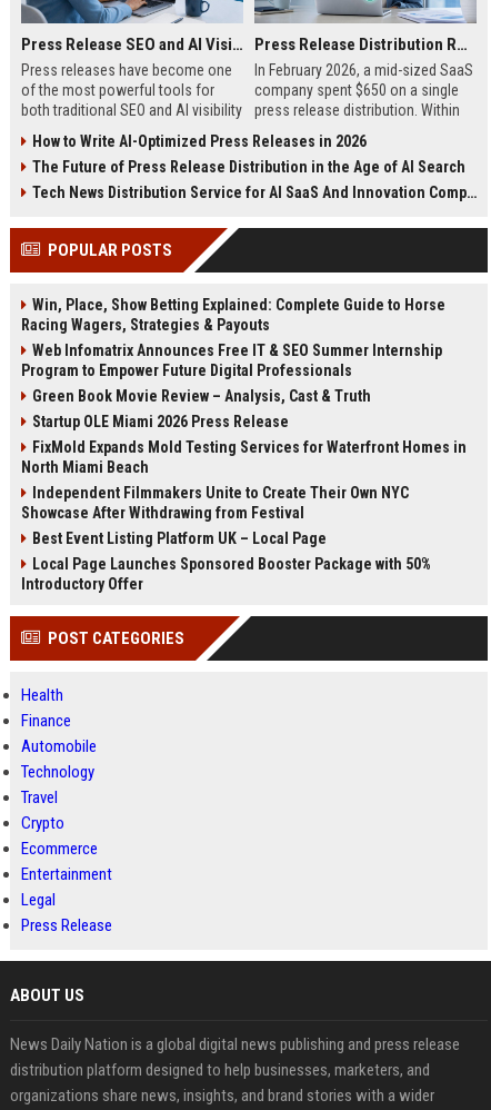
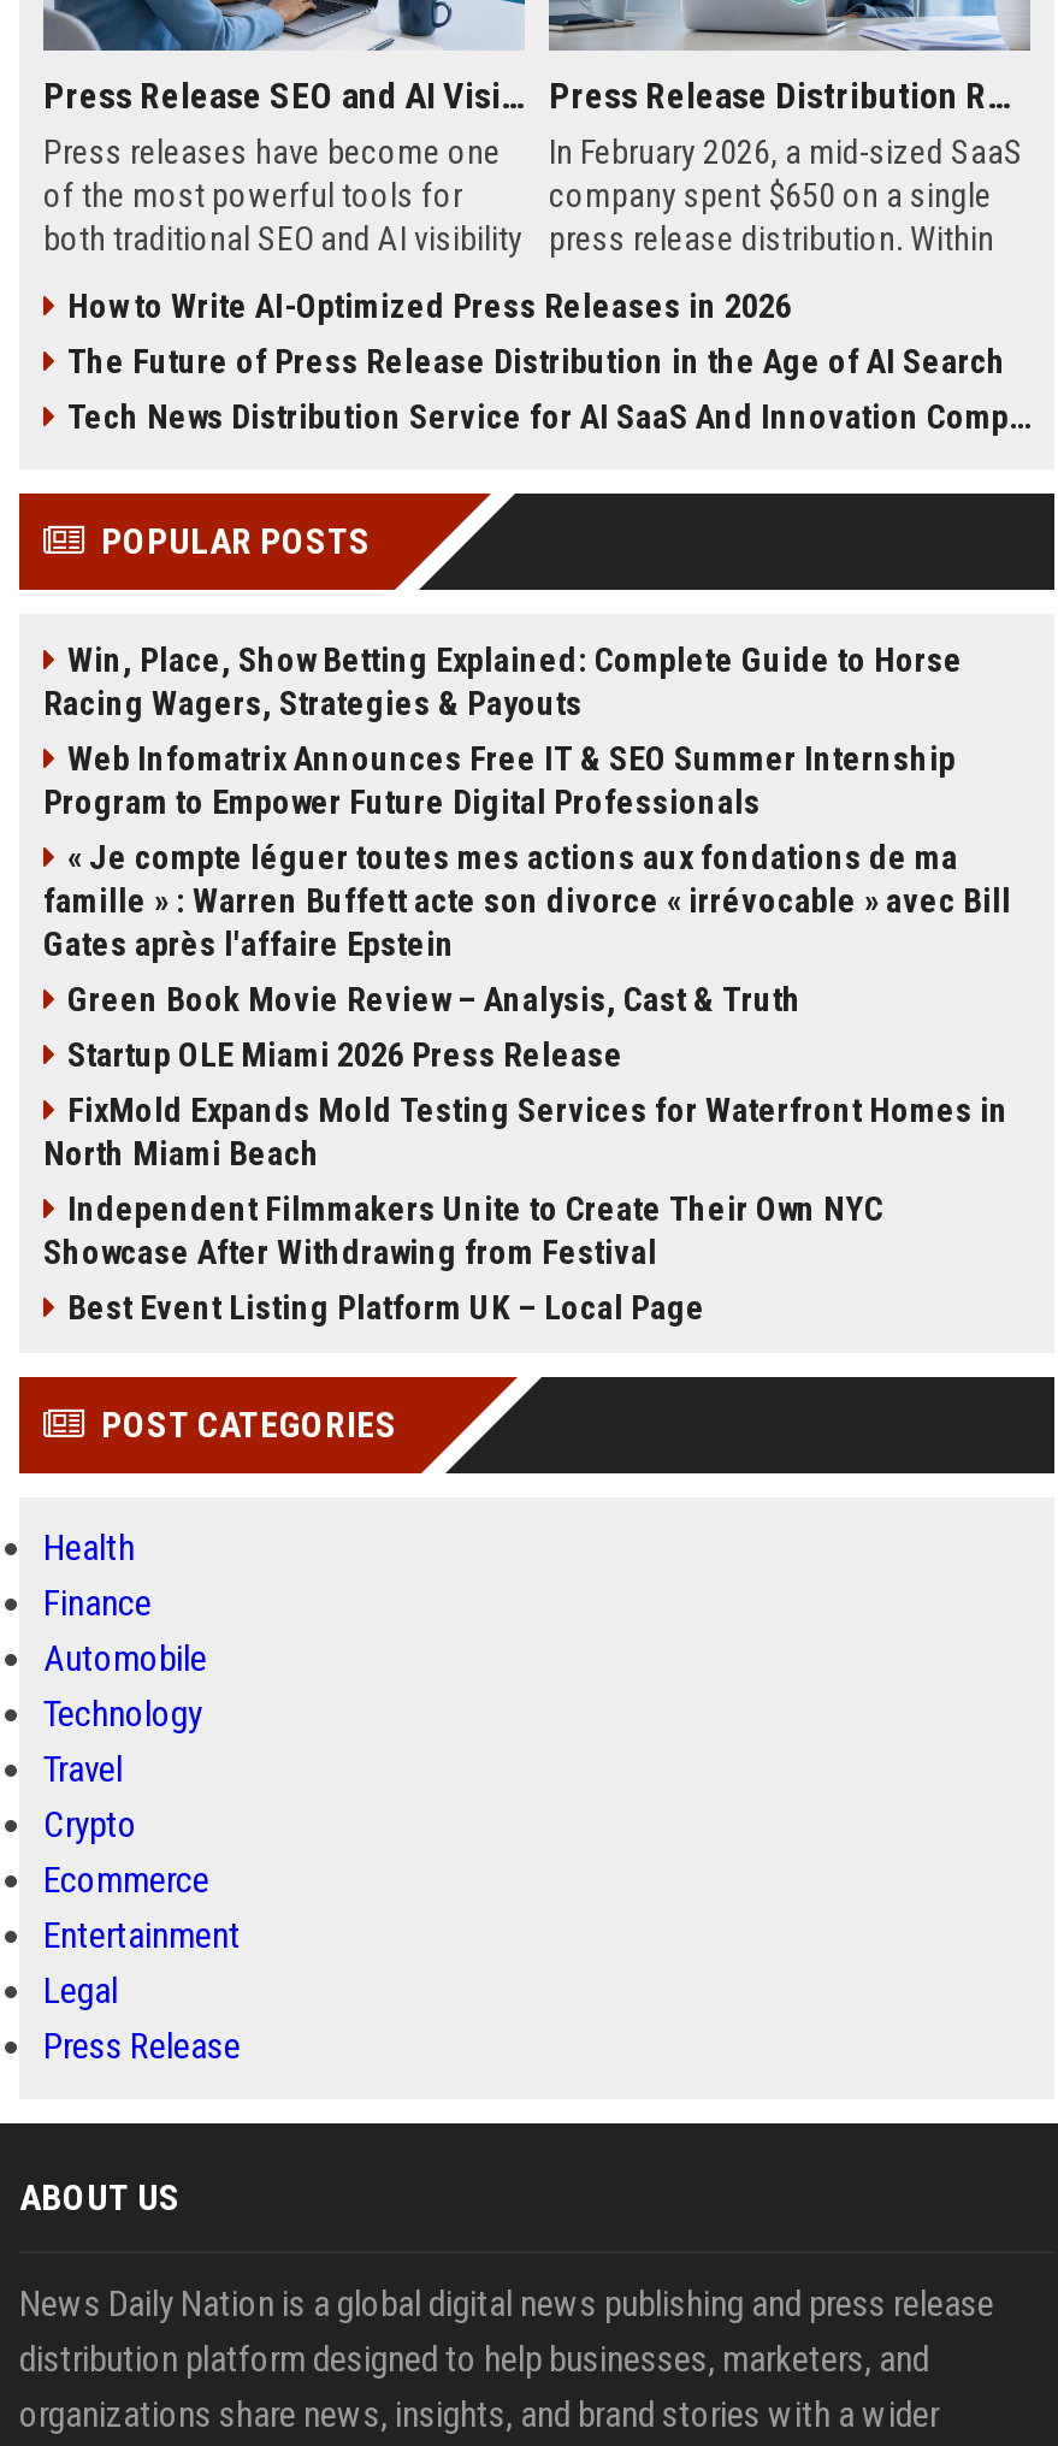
none -> [43,838,1011,963] « Je compte léguer toutes mes actions aux fondations de ma | famille » : Warren Buffett acte son divorce « irrévocable » avec Bill | Gates après l'affaire Epstein
moved [21,387,467,547] -> [43,980,1009,1327]: Green Book Movie Review – Analysis, Cast & Truth | Startup OLE Miami 2026 Press Release | FixMold Expands Mold Testing Services for Waterfront Homes in | North Miami Beach | Independent Filmmakers Unite to Create Their Own NYC | Showcase After Withdrawing from Festival | Best Event Listing Platform UK – Local Page
[21,555,431,593] Local Page Launches Sponsored Booster Package with 50% | Introductory Offer -> none

